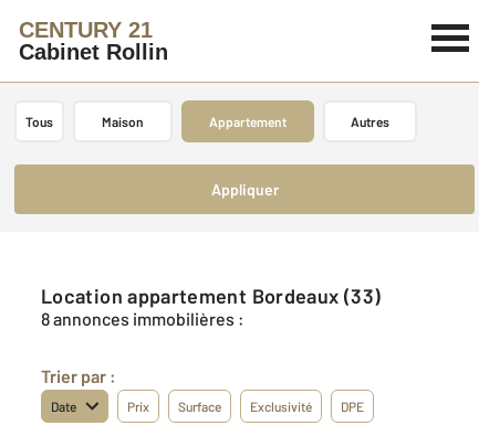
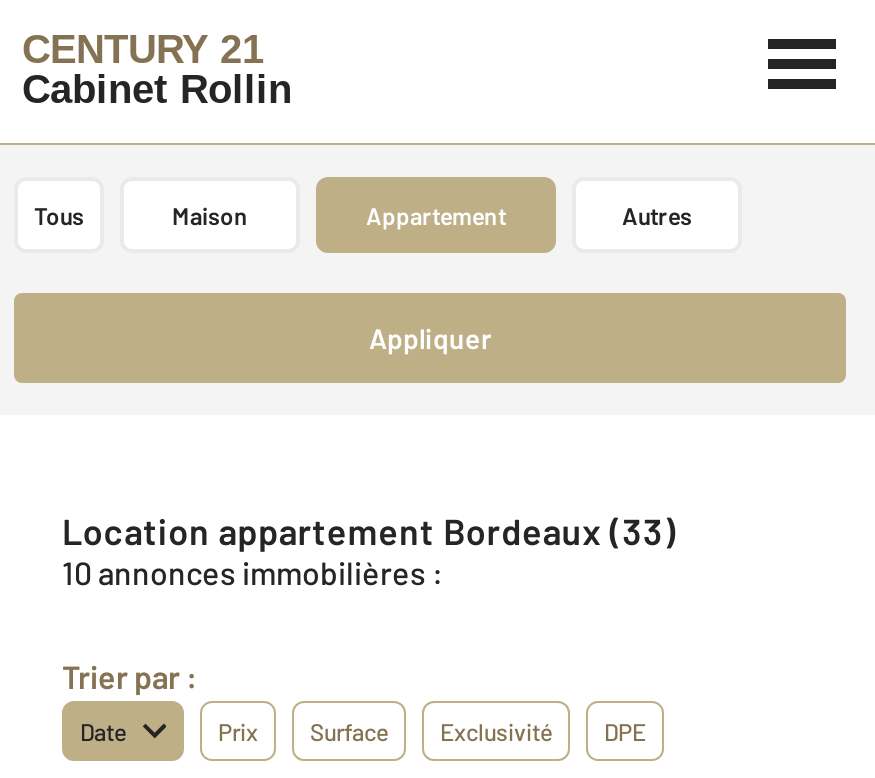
[41,308,244,329] 8 annonces immobilières : -> [62,553,444,591] 10 annonces immobilières :

